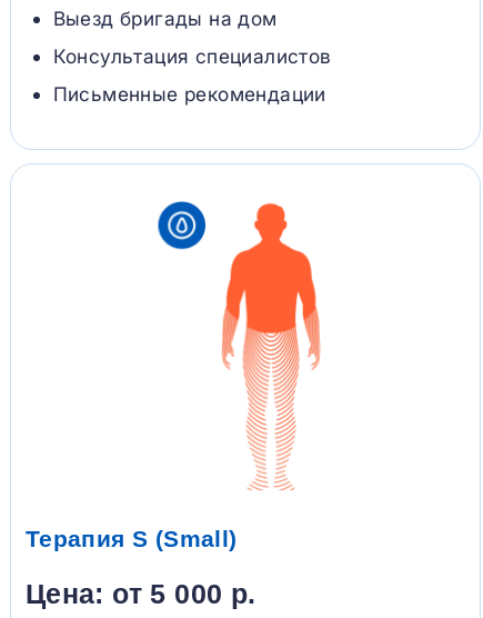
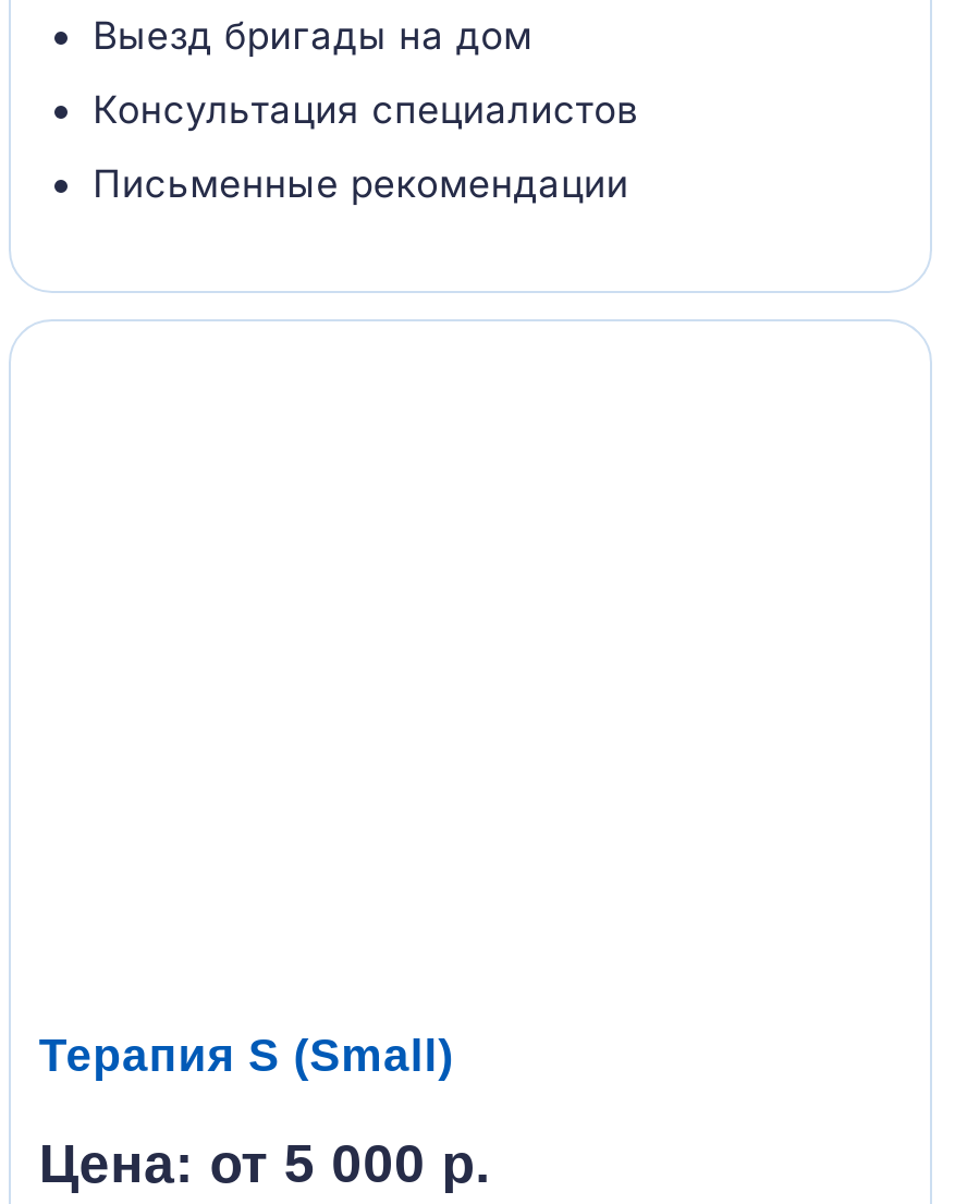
[157,200,207,250] [image] -> none
[221,202,321,491] [image] -> none

